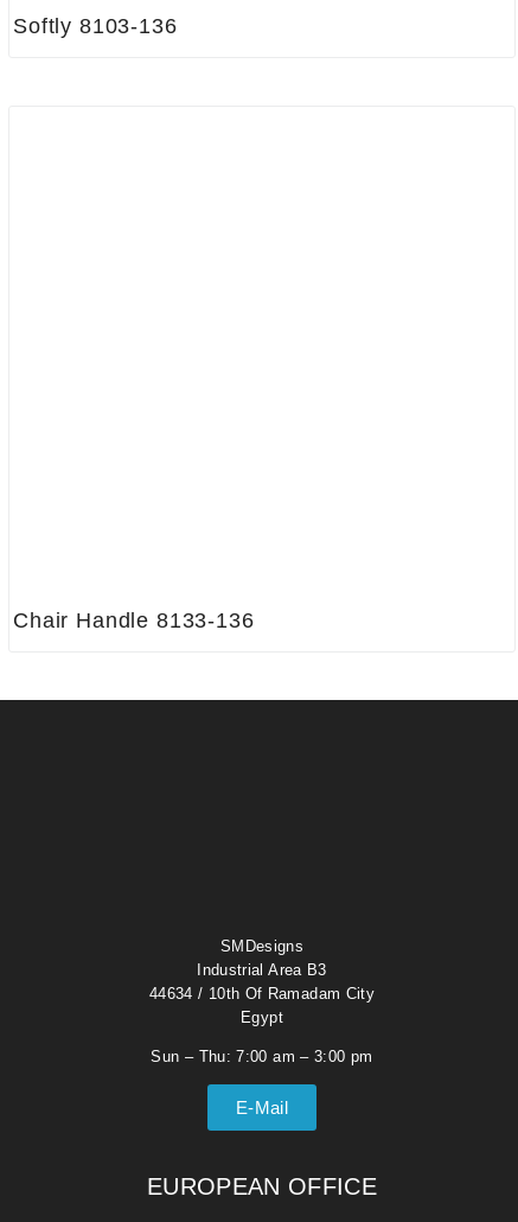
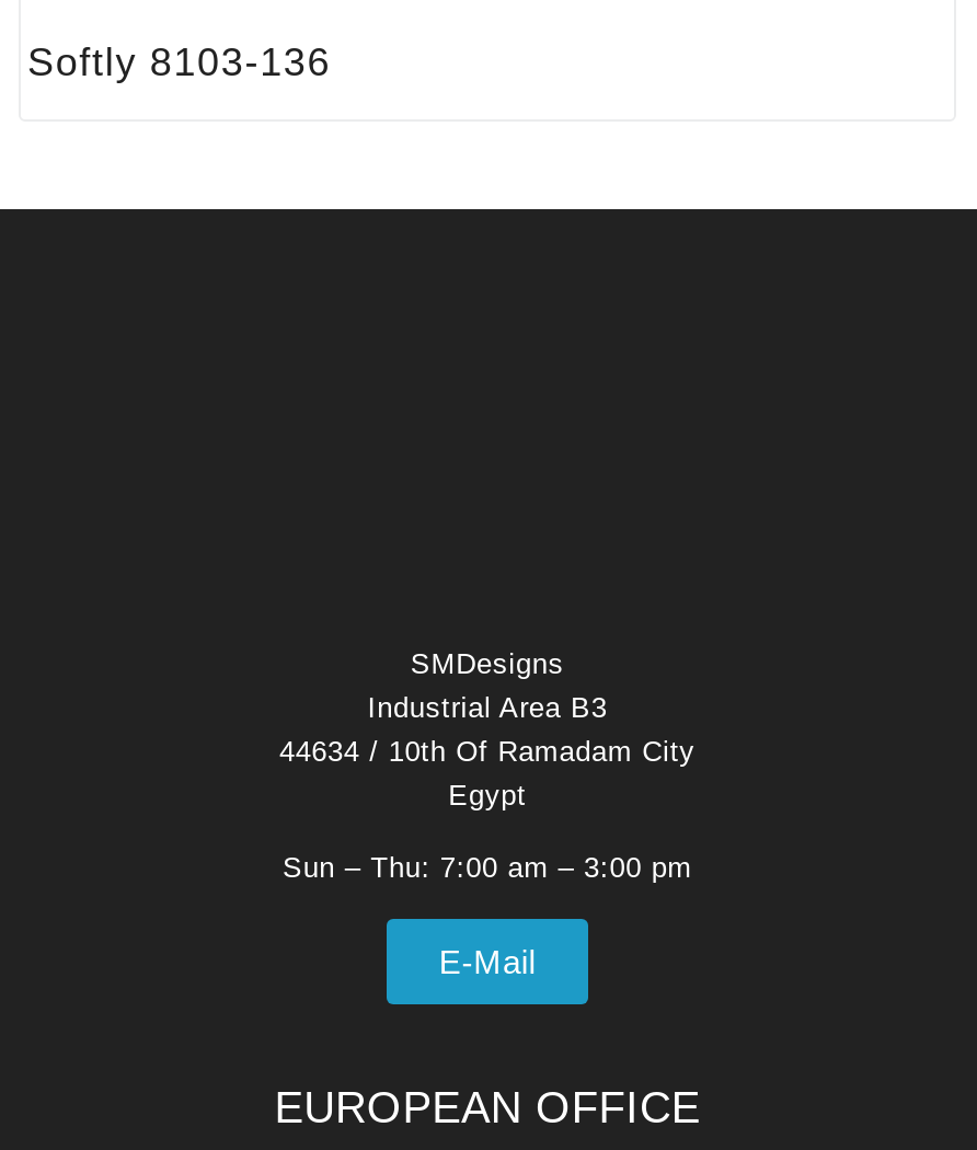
[13,608,254,632] Chair Handle 8133-136 -> none

